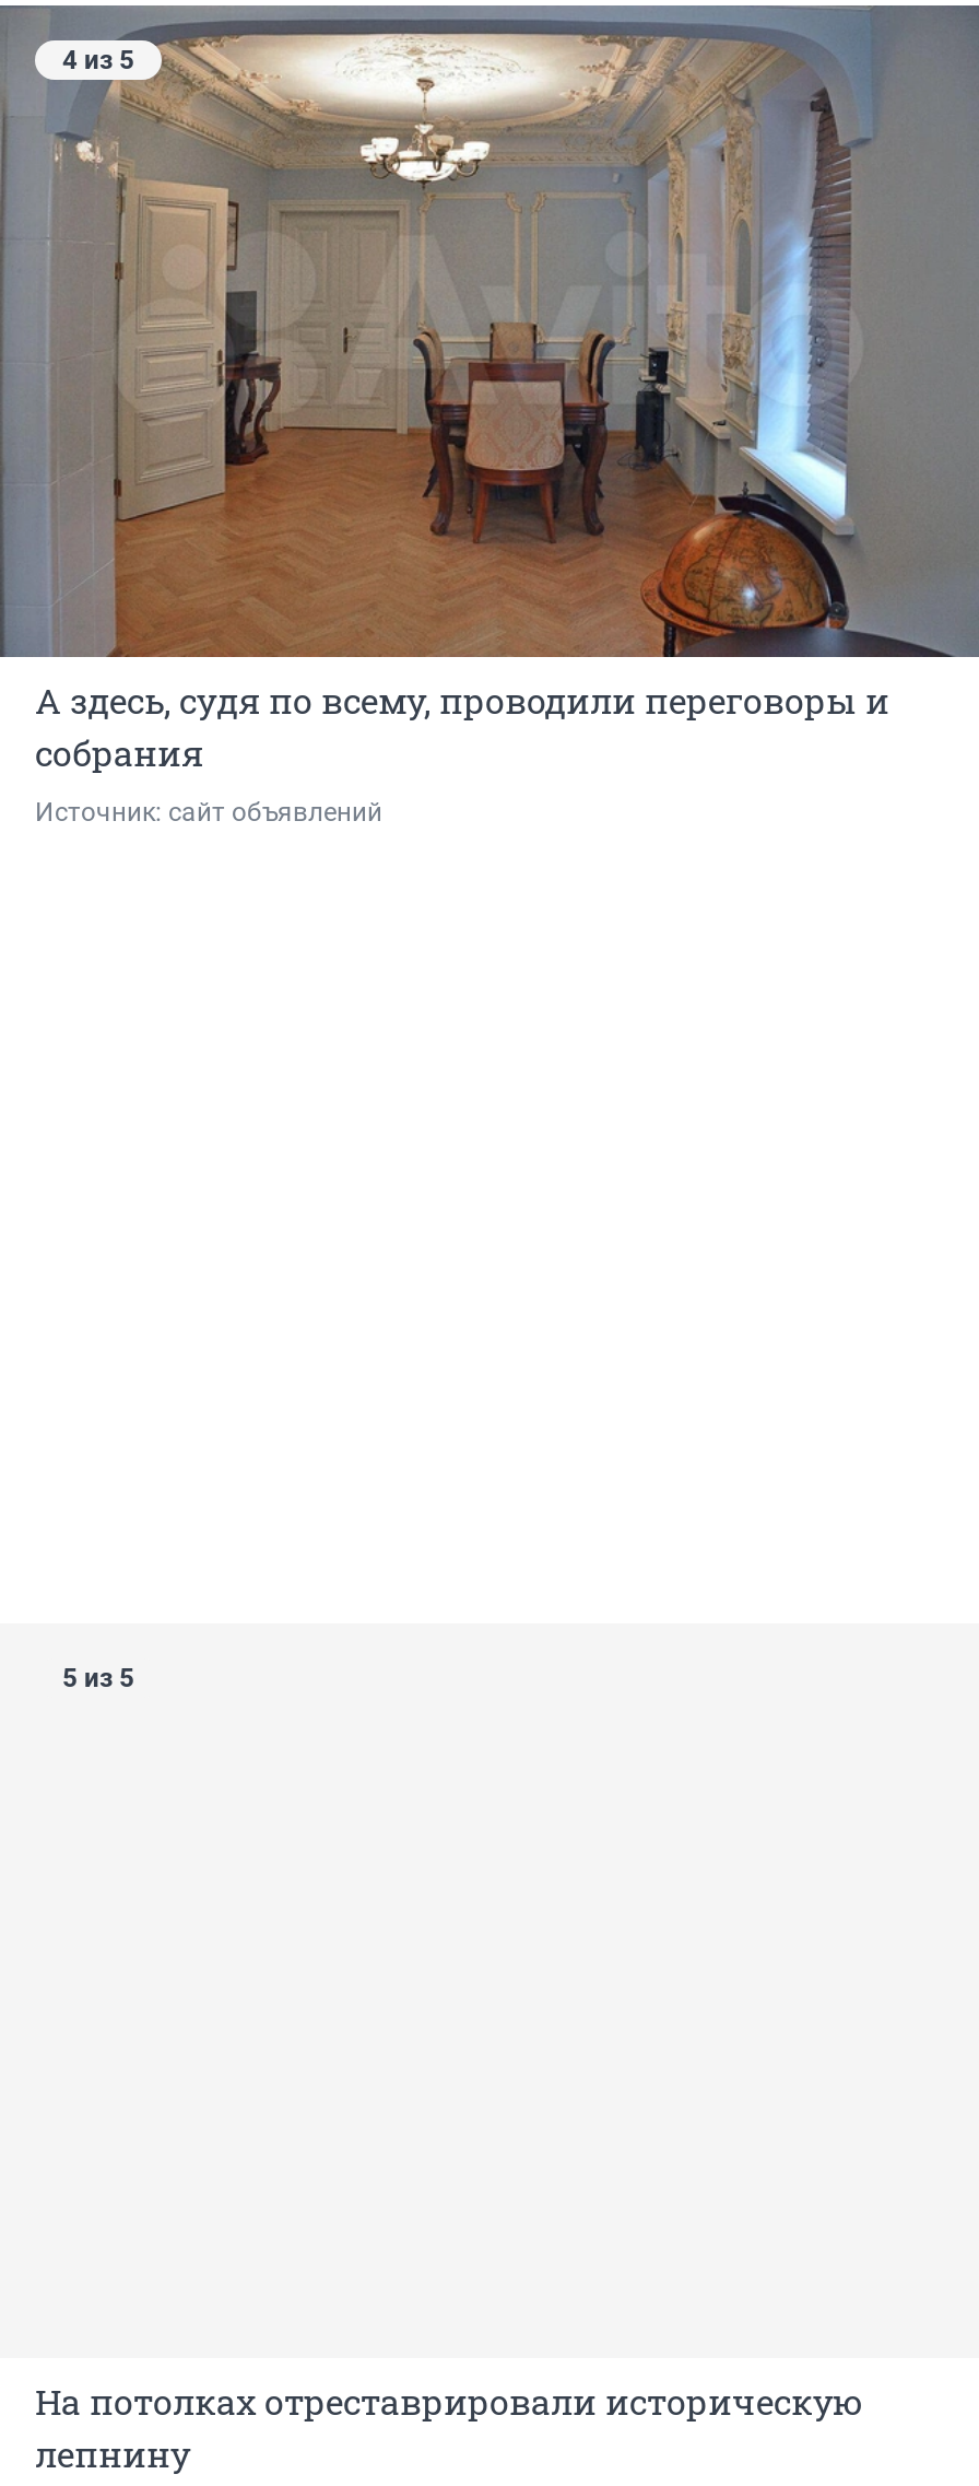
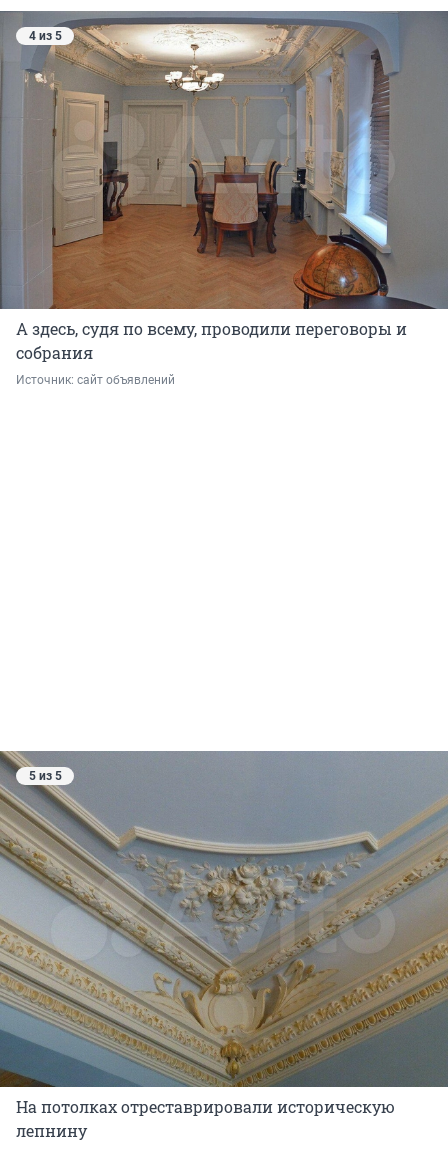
none -> [3,750,445,1088] [image]

